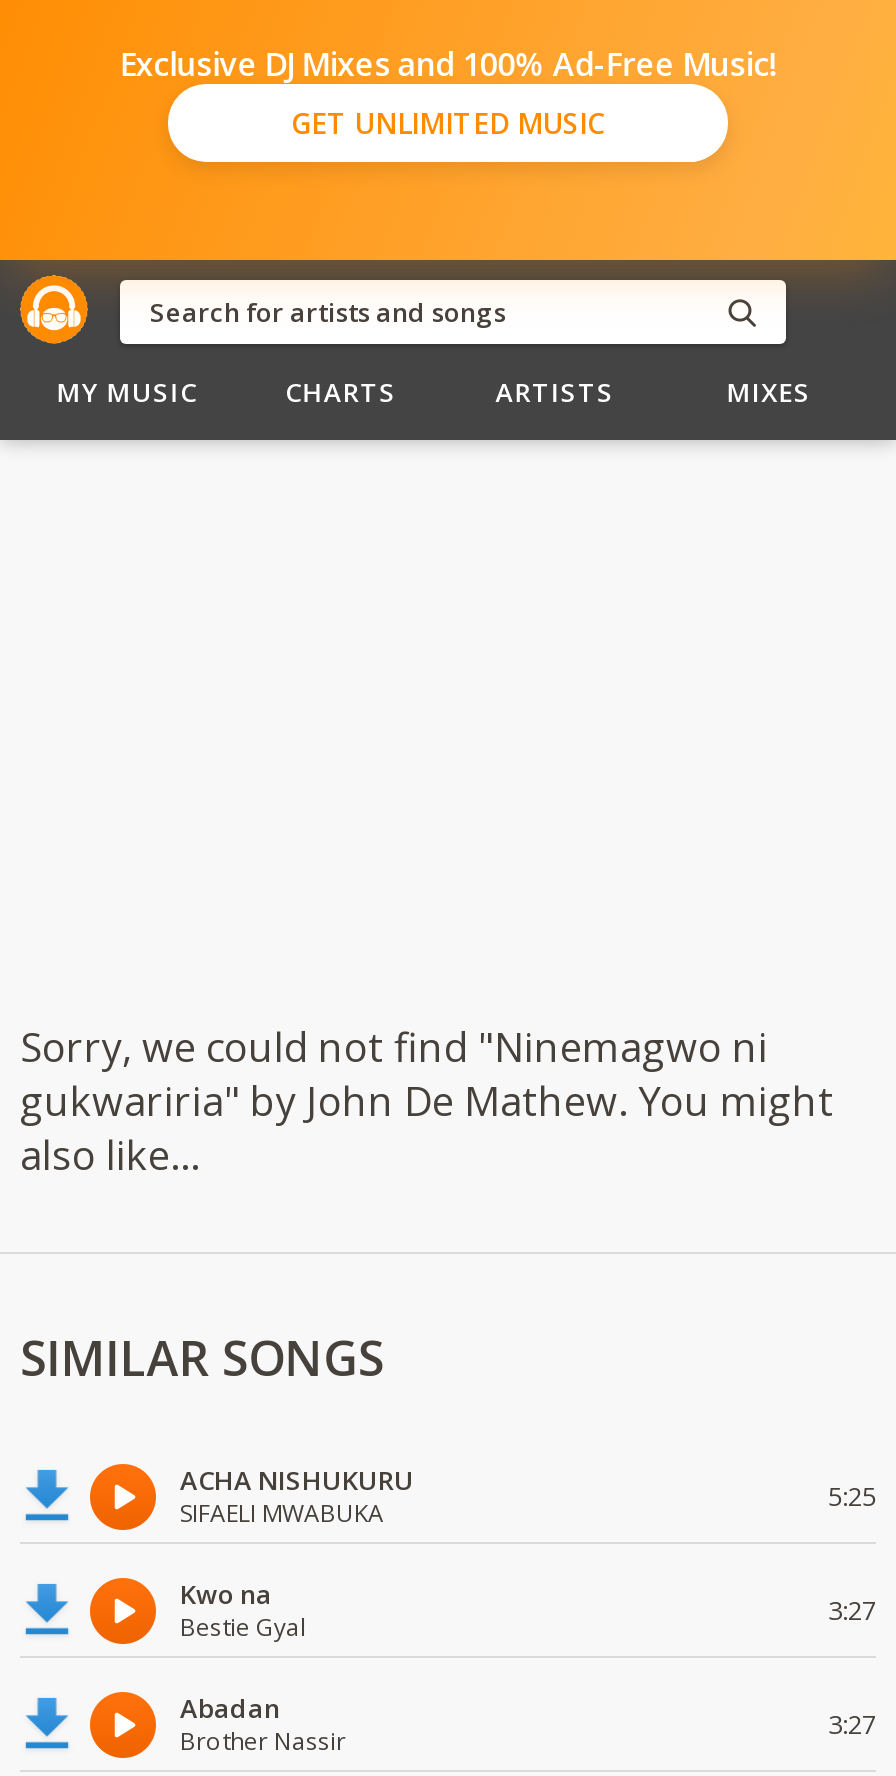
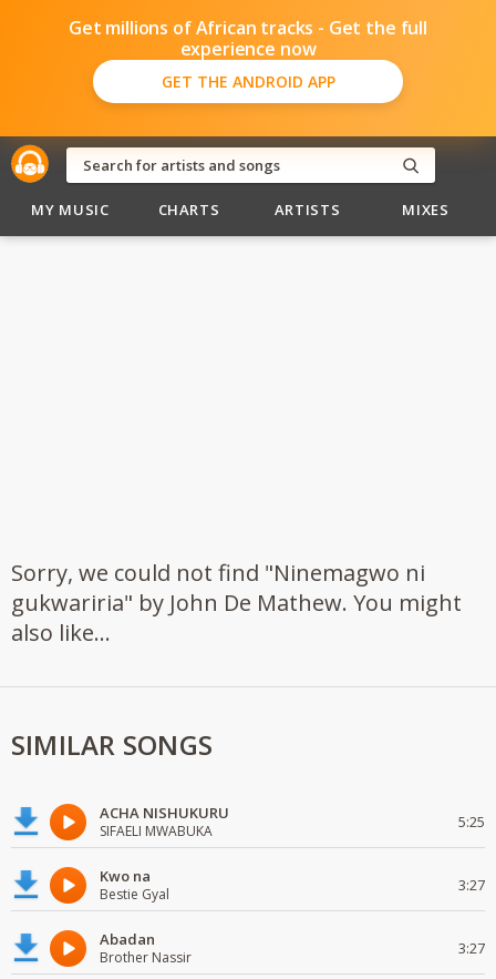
[120,42,776,142] Exclusive DJ Mixes and 100% Ad-Free Music! | GET UNLIMITED MUSIC -> [69,16,427,92] Get millions of African tracks - Get the full | experience now | GET THE ANDROID APP

